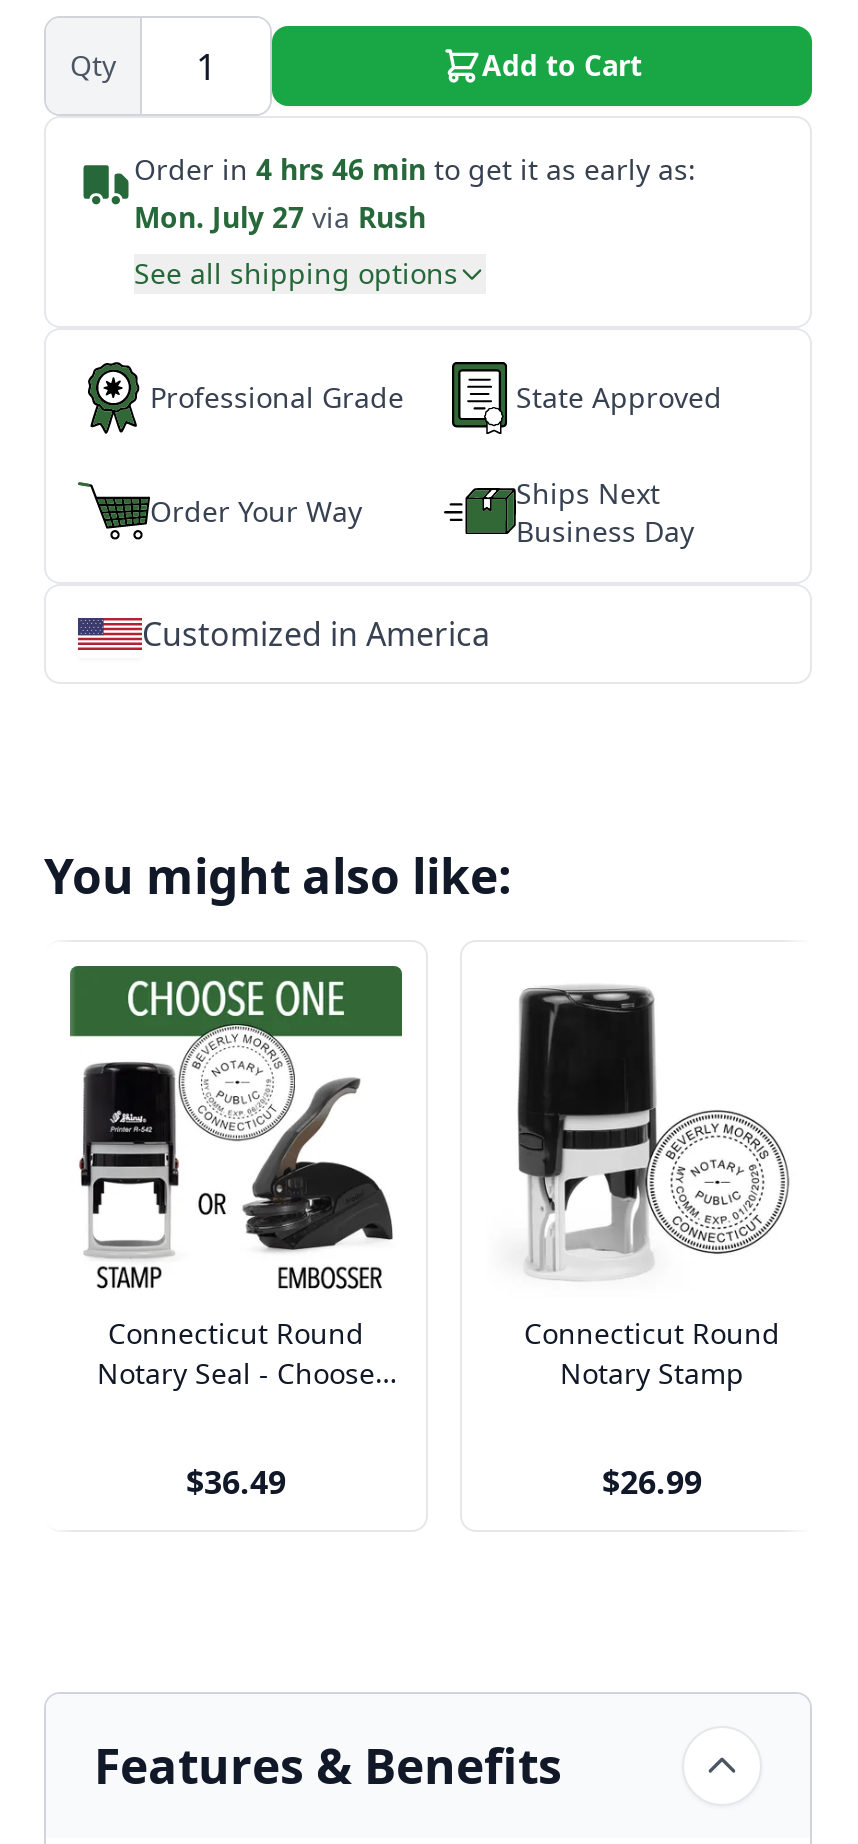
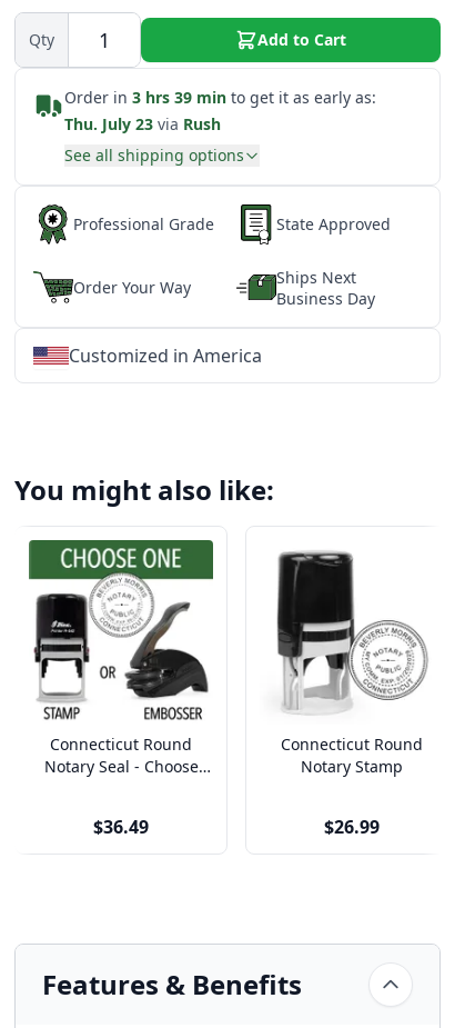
[134,149,696,187] Order in 4 hrs 46 min to get it as early as: -> [64,86,376,107] Order in 3 hrs 39 min to get it as early as:
[134,197,426,235] Mon. July 27 via Rush -> [64,113,221,134] Thu. July 23 via Rush

